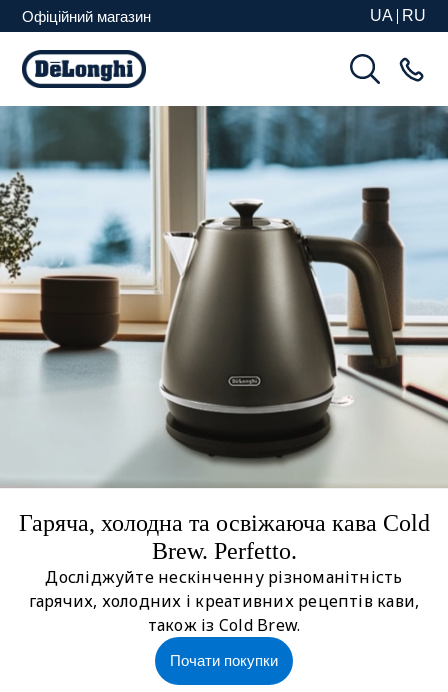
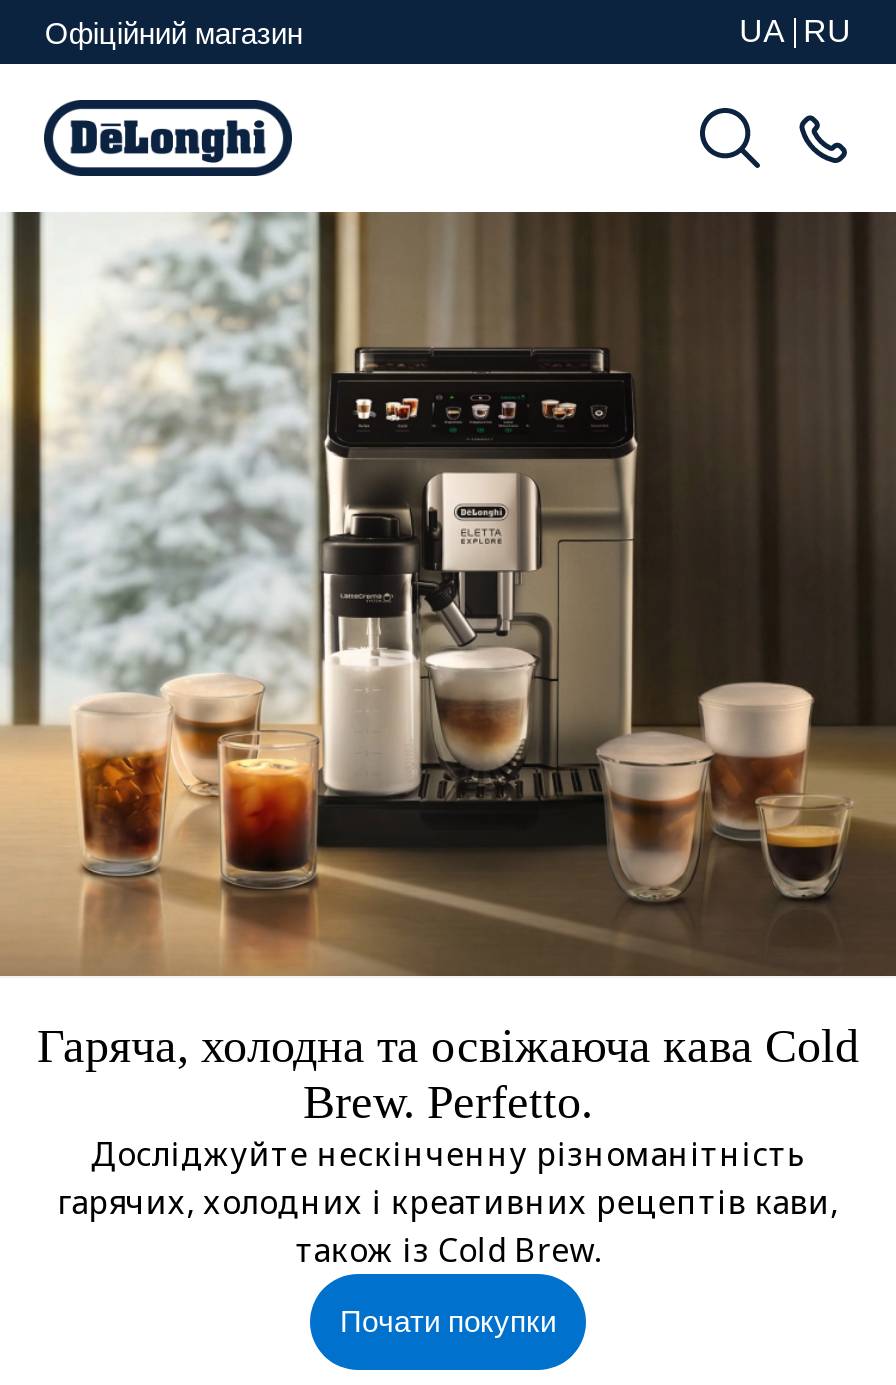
[3,105,445,488] [image] -> [6,210,890,976] [image]

